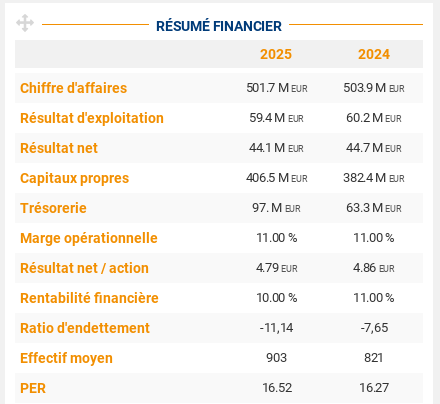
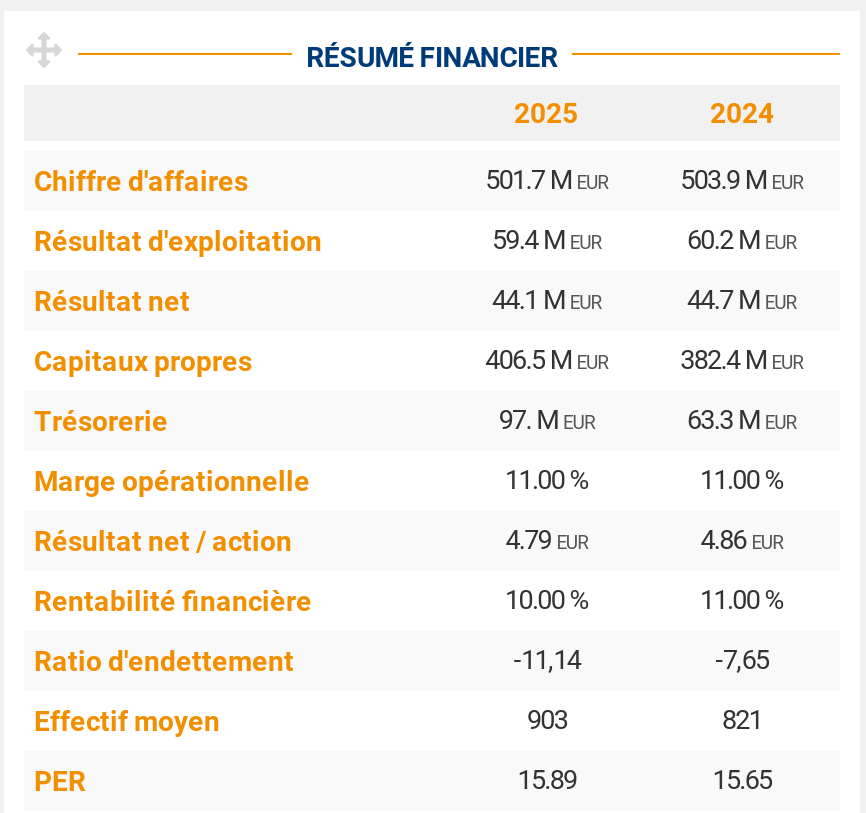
[262,380,291,395] 16.52 -> [518,765,576,795] 15.89
[359,380,389,395] 16.27 -> [712,765,772,795] 15.65

